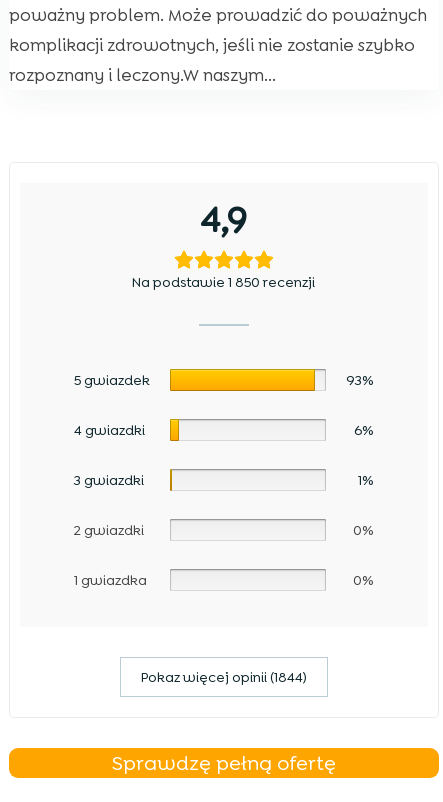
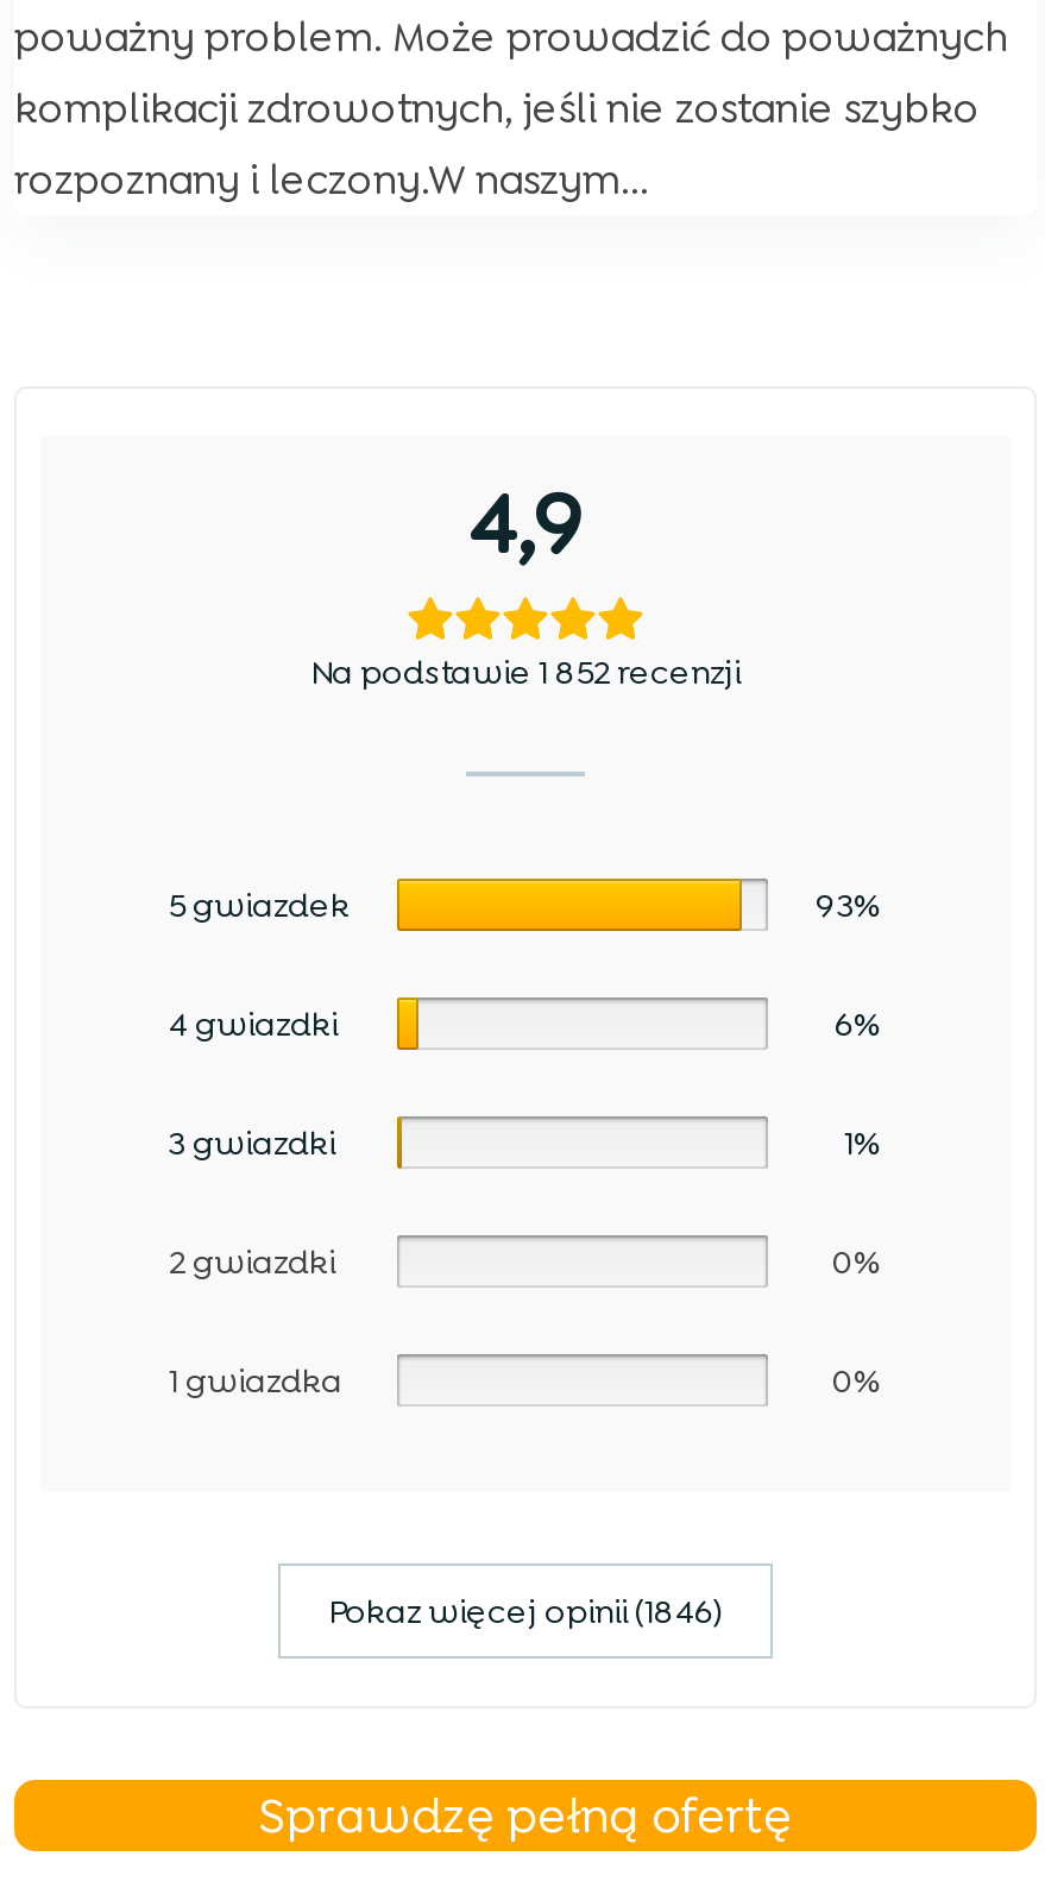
[132,273,315,291] Na podstawie 1 850 recenzji -> [310,649,741,692] Na podstawie 1 852 recenzji
[141,668,307,686] Pokaz więcej opinii (1844) -> [328,1588,723,1631] Pokaz więcej opinii (1846)

